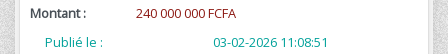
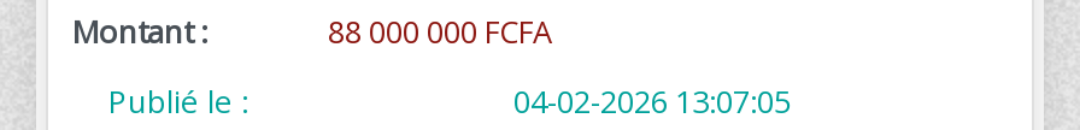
[136,4,236,22] 240 000 000 FCFA -> [328,10,552,53] 88 000 000 FCFA
[213,33,328,51] 03-02-2026 11:08:51 -> [513,79,791,123] 04-02-2026 13:07:05

